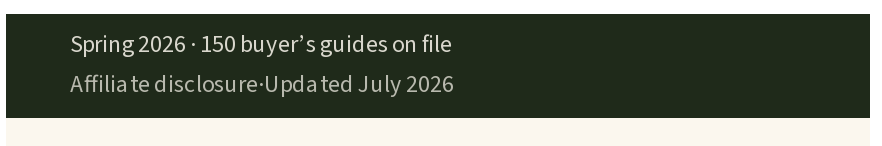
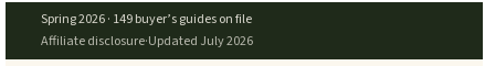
[70,28,452,62] Spring 2026 · 150 buyer’s guides on file -> [41,10,252,29] Spring 2026 · 149 buyer’s guides on file

